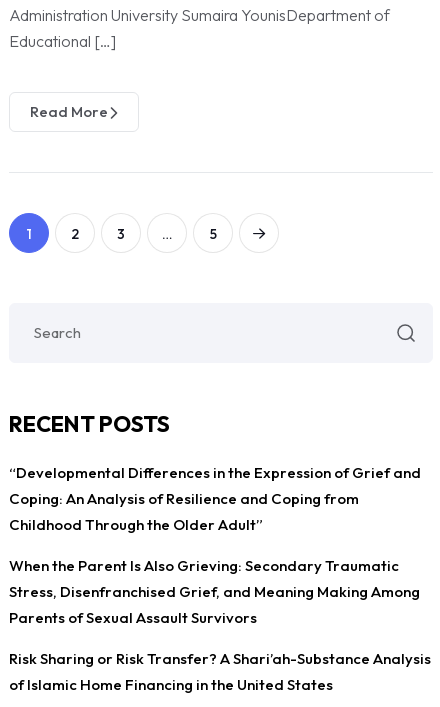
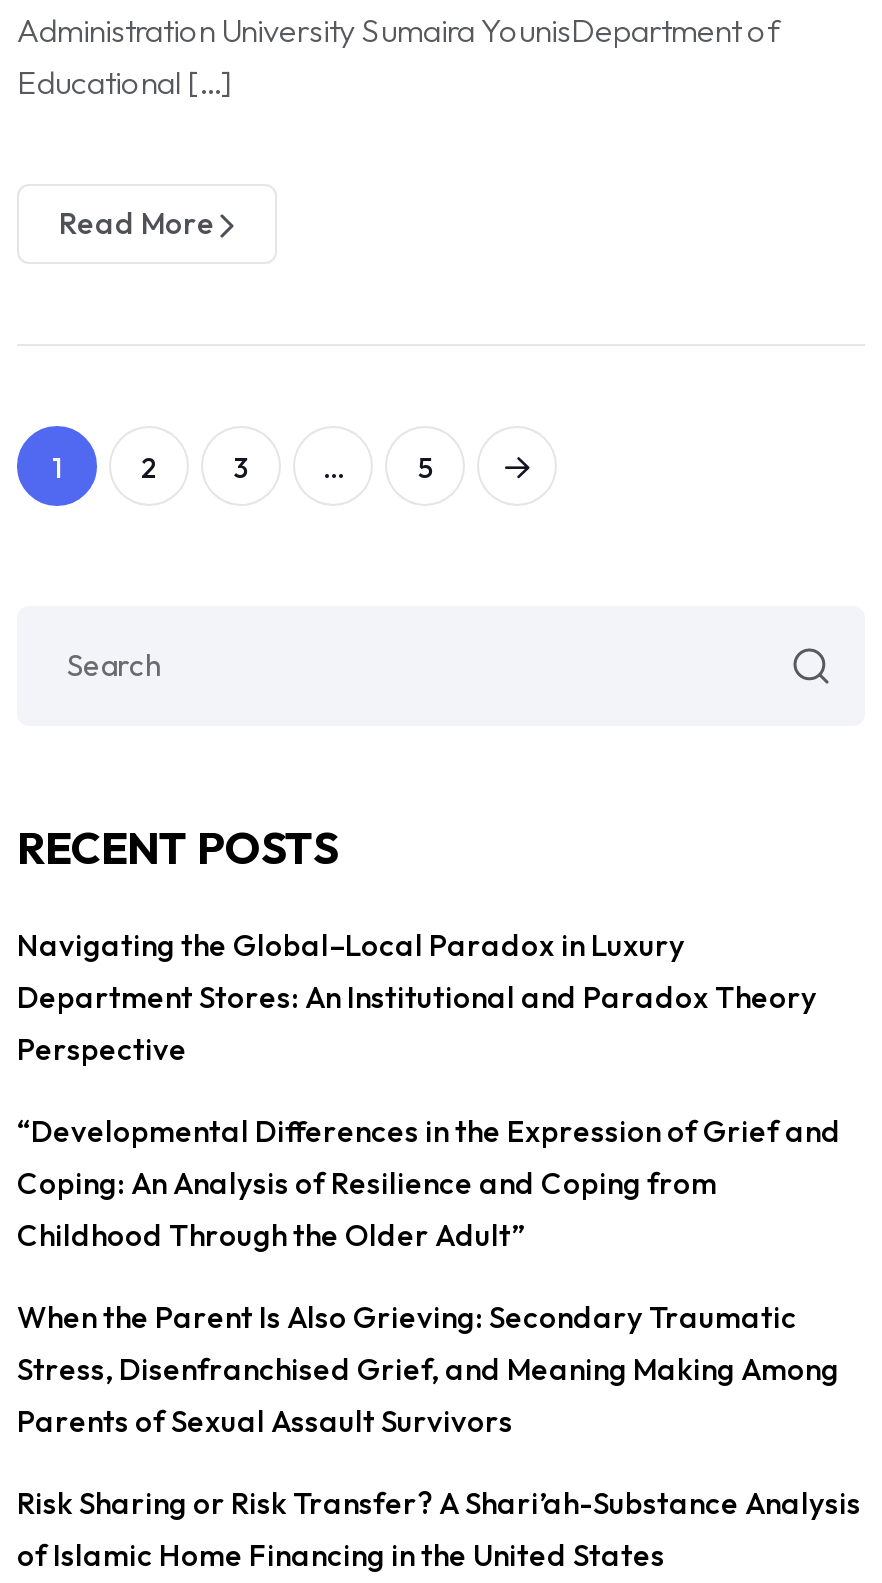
none -> [17,925,817,1067] Navigating the Global–Local Paradox in Luxury | Department Stores: An Institutional and Paradox Theory | Perspective

